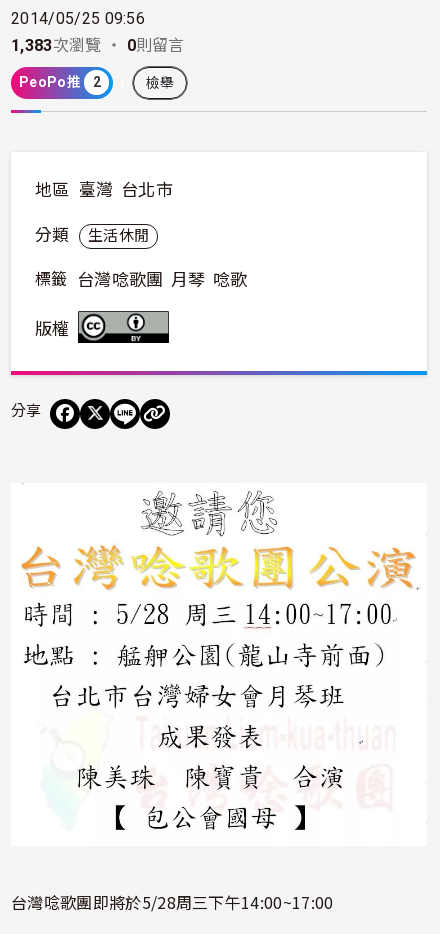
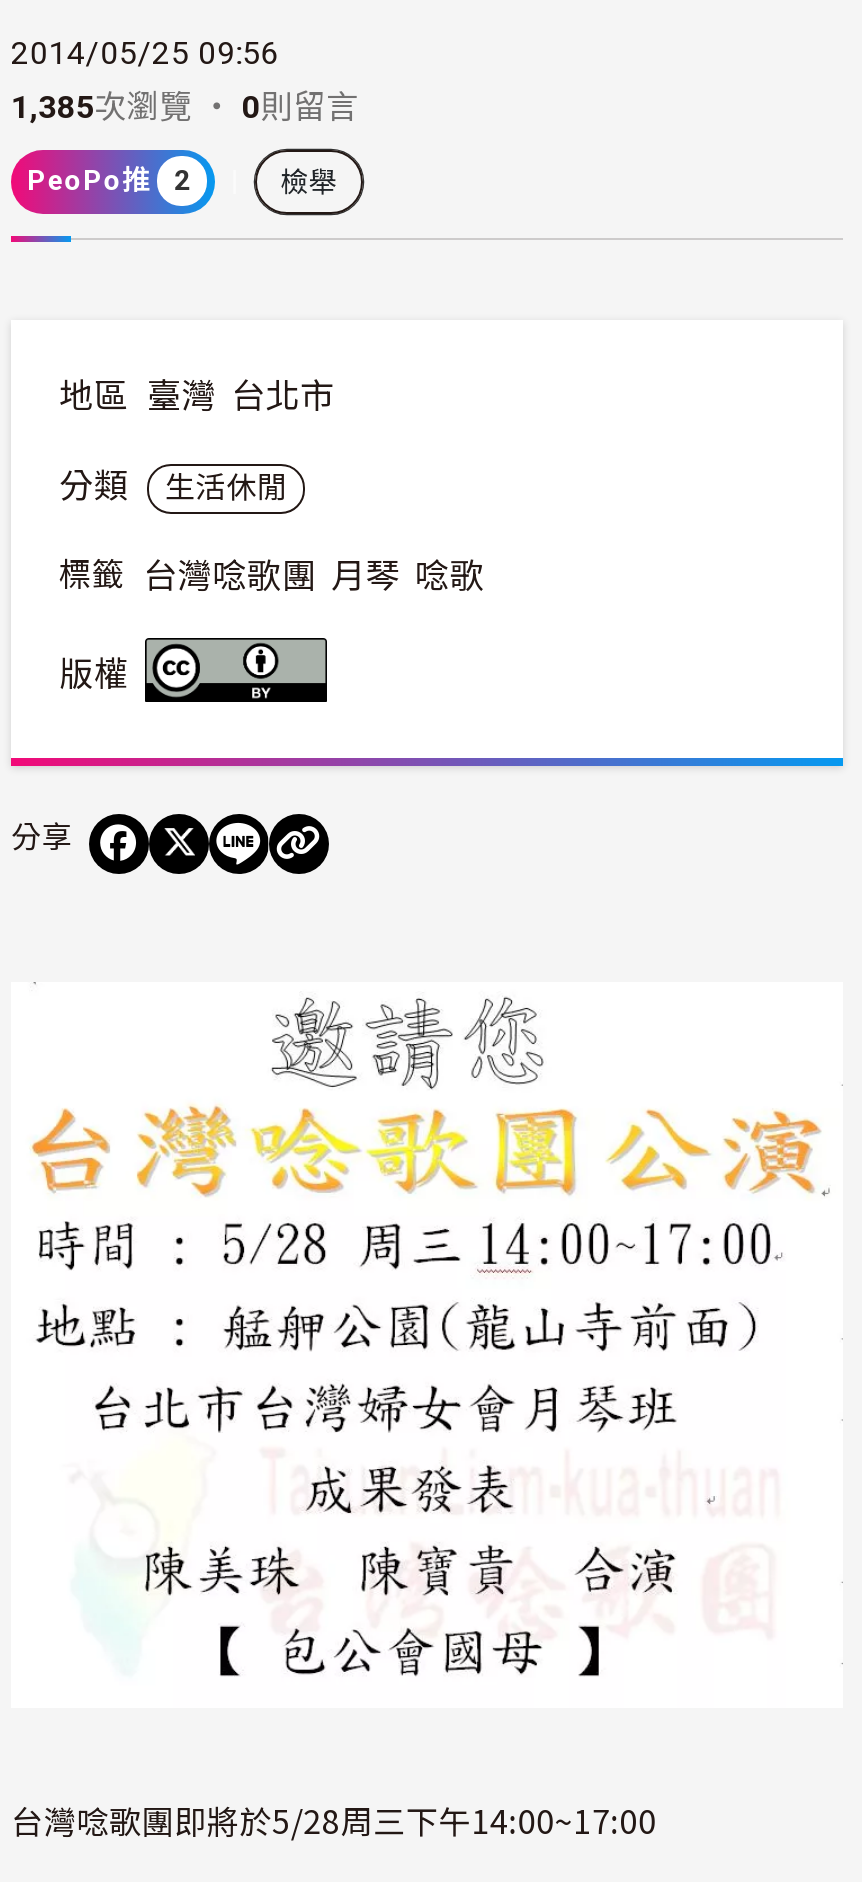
[11,36,185,55] 1,383次瀏覽 ・0則留言 -> [11,88,359,126] 1,385次瀏覽 ・0則留言

